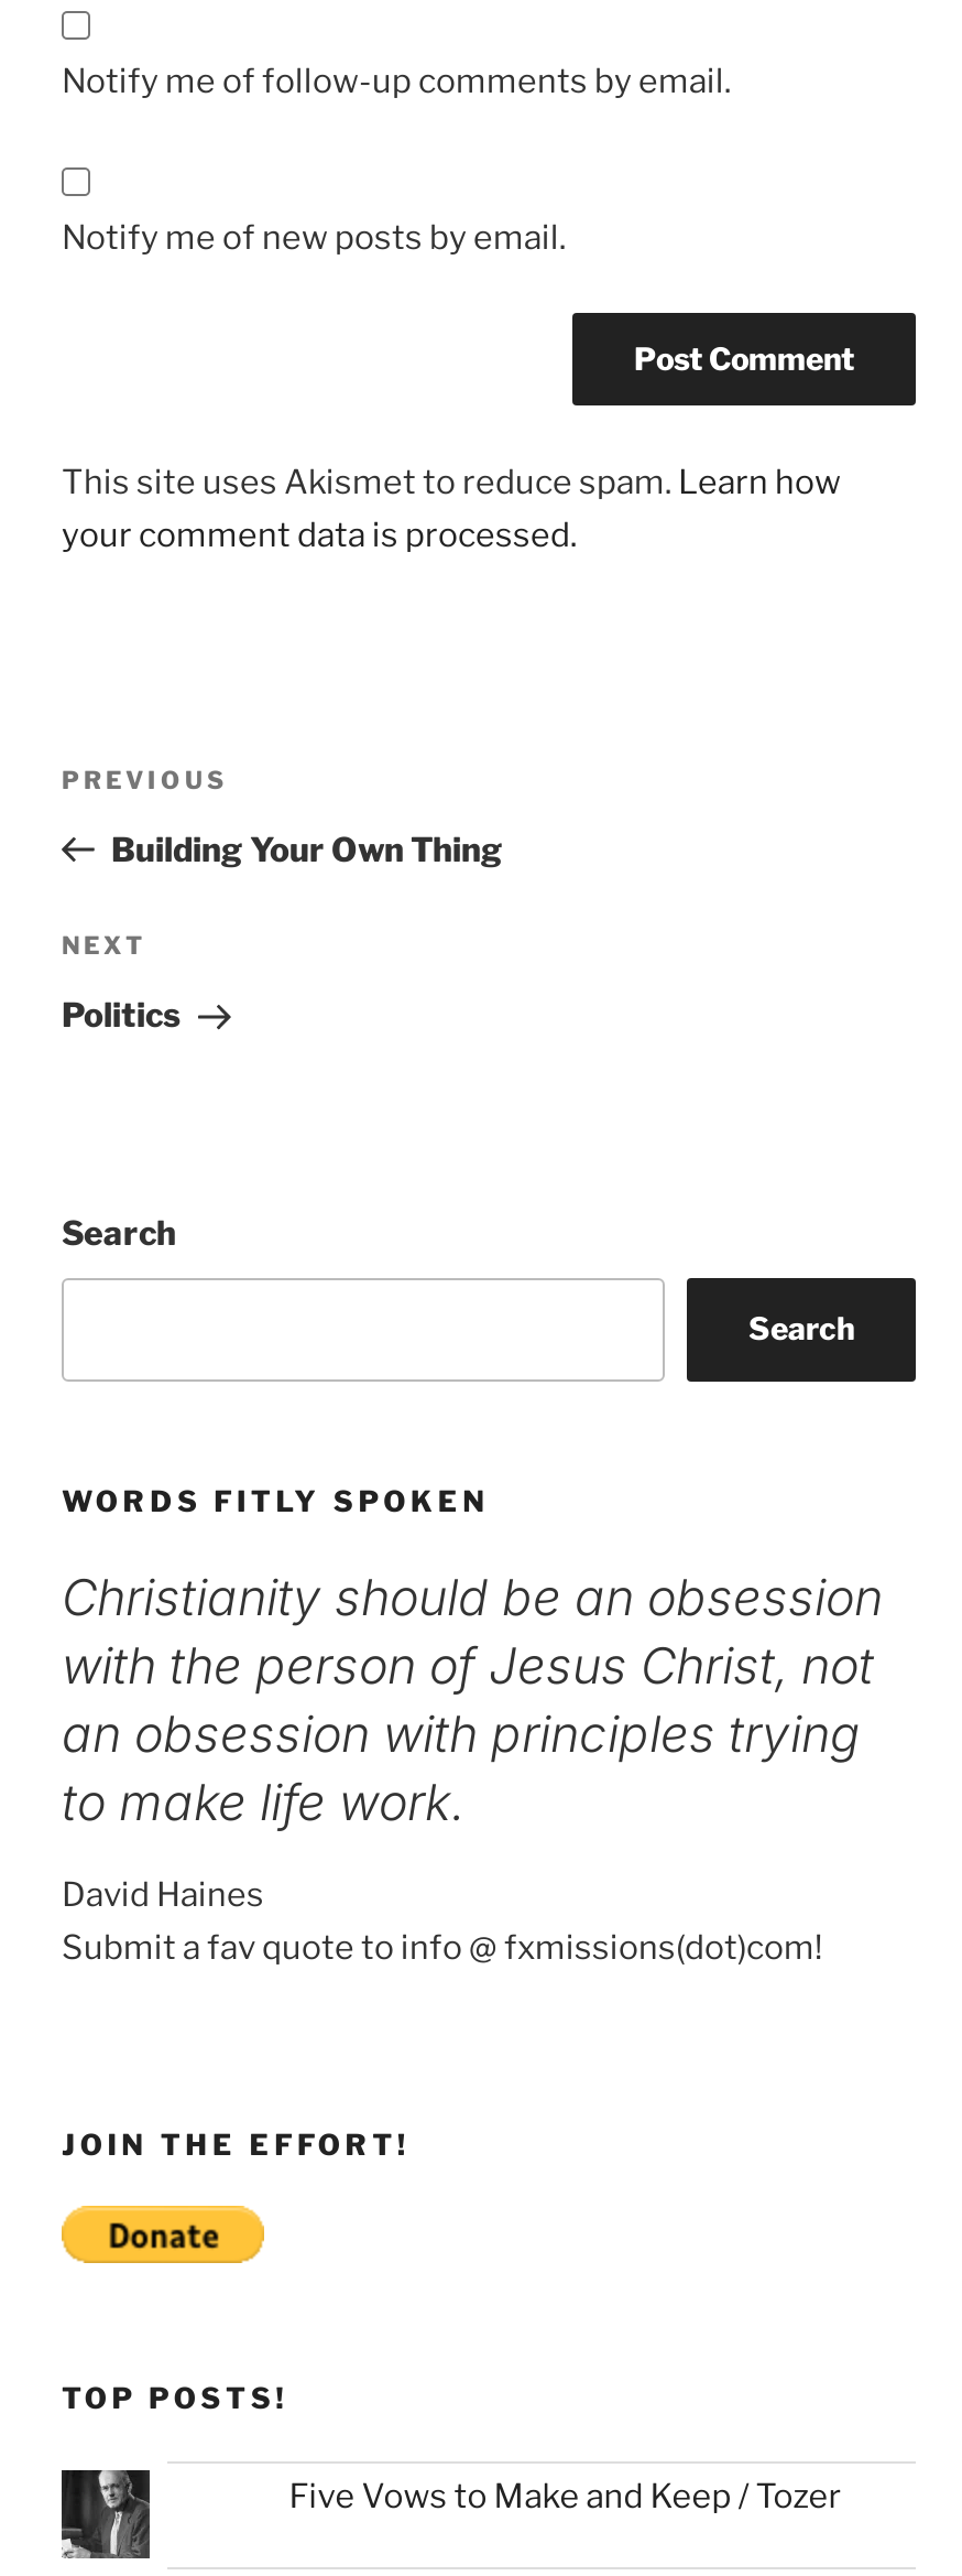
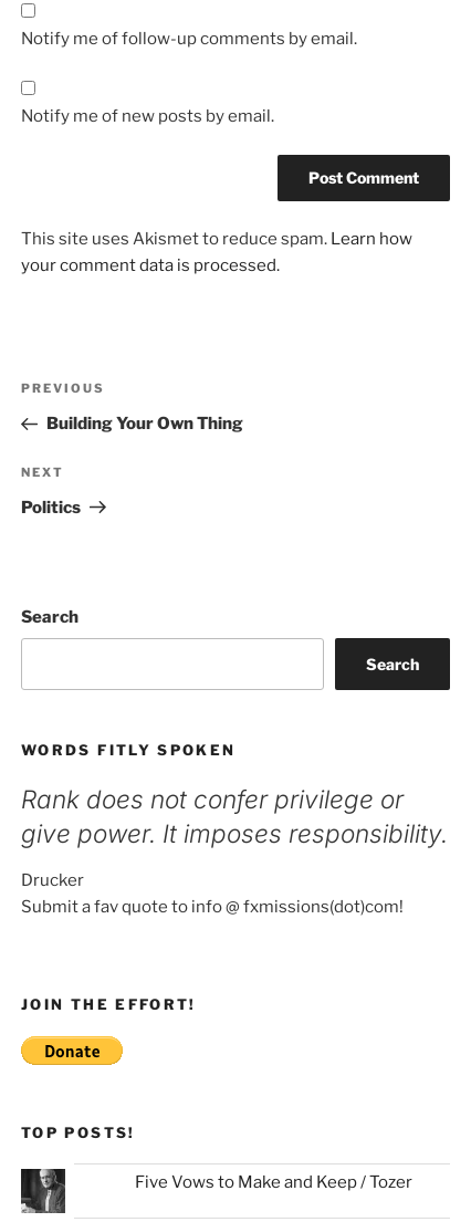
[62,1567,883,1832] Christianity should be an obsession | with the person of Jesus Christ, not | an obsession with principles trying | to make life work. -> [21,784,448,848] Rank does not confer privilege or | give power. It imposes responsibility.
[62,1876,264,1916] David Haines -> [21,870,84,890] Drucker

